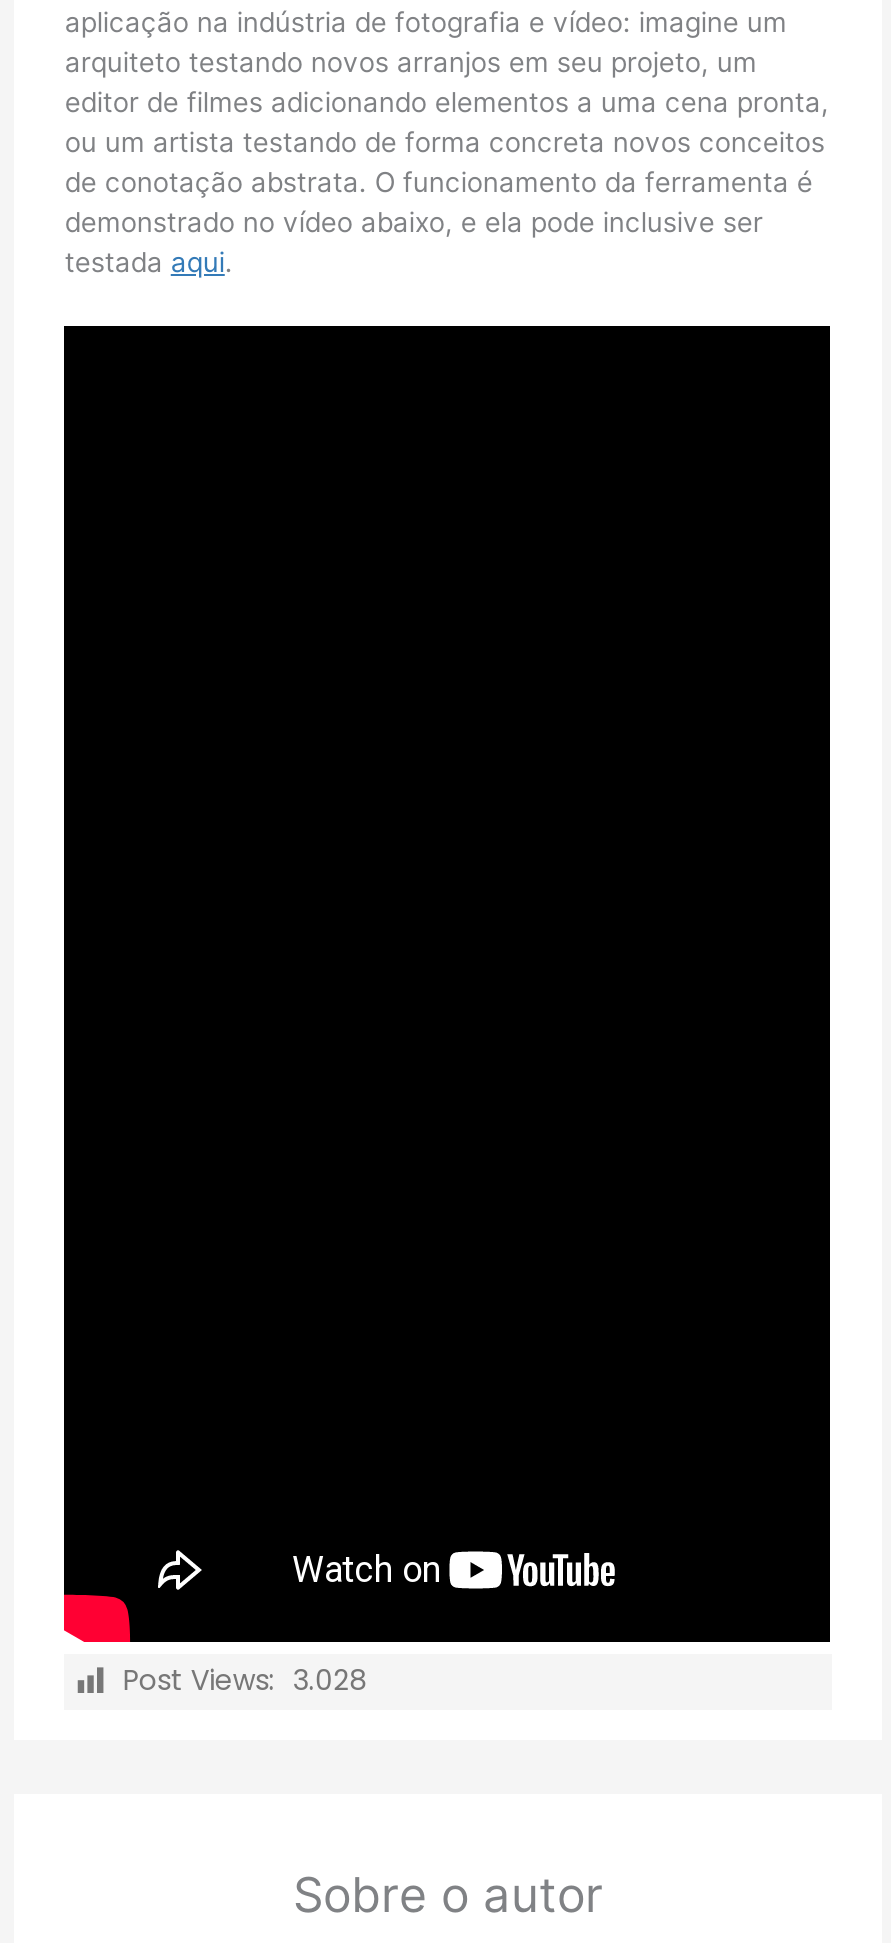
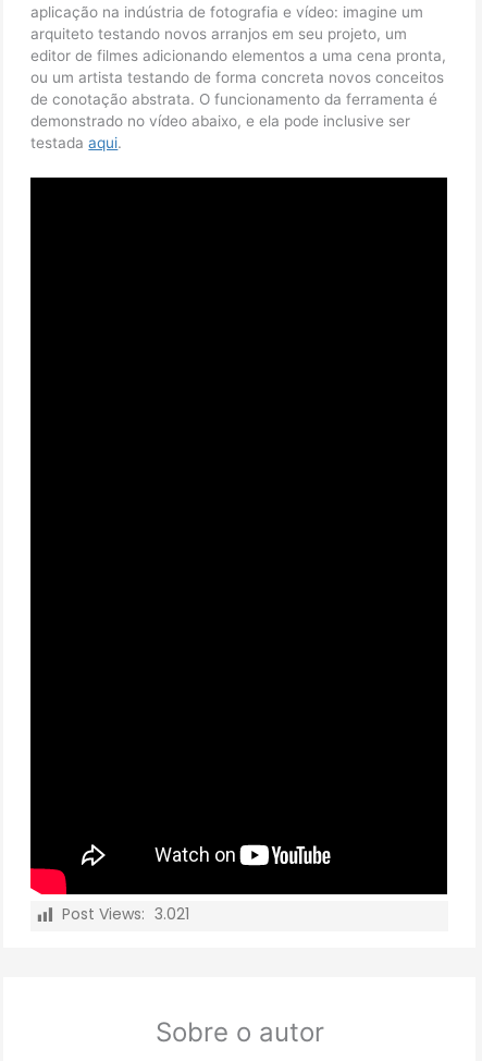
[123,1659,367,1699] Post Views: 3.028 -> [62,903,190,925] Post Views: 3.021

